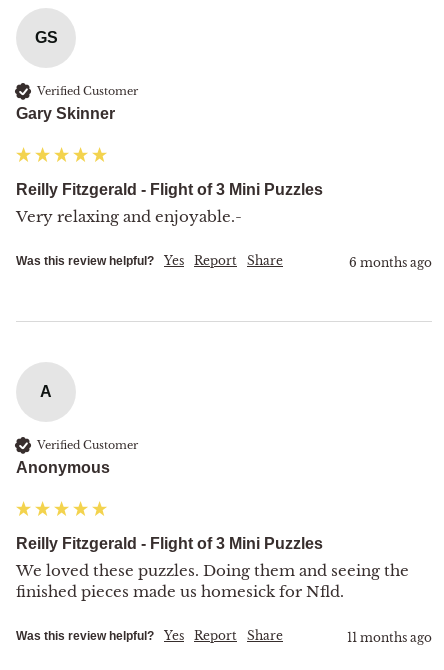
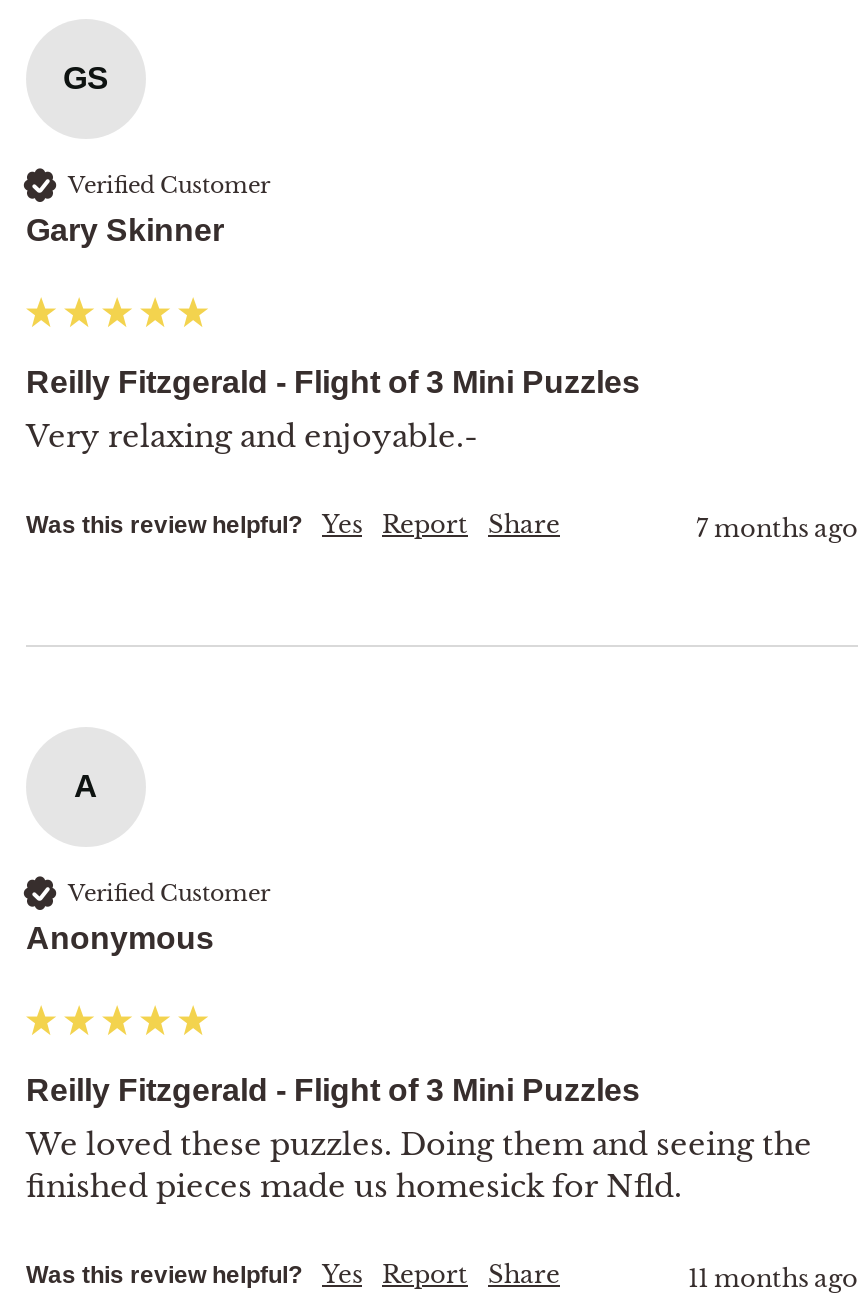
[349,255,432,270] 6 months ago -> [696,514,858,544] 7 months ago

